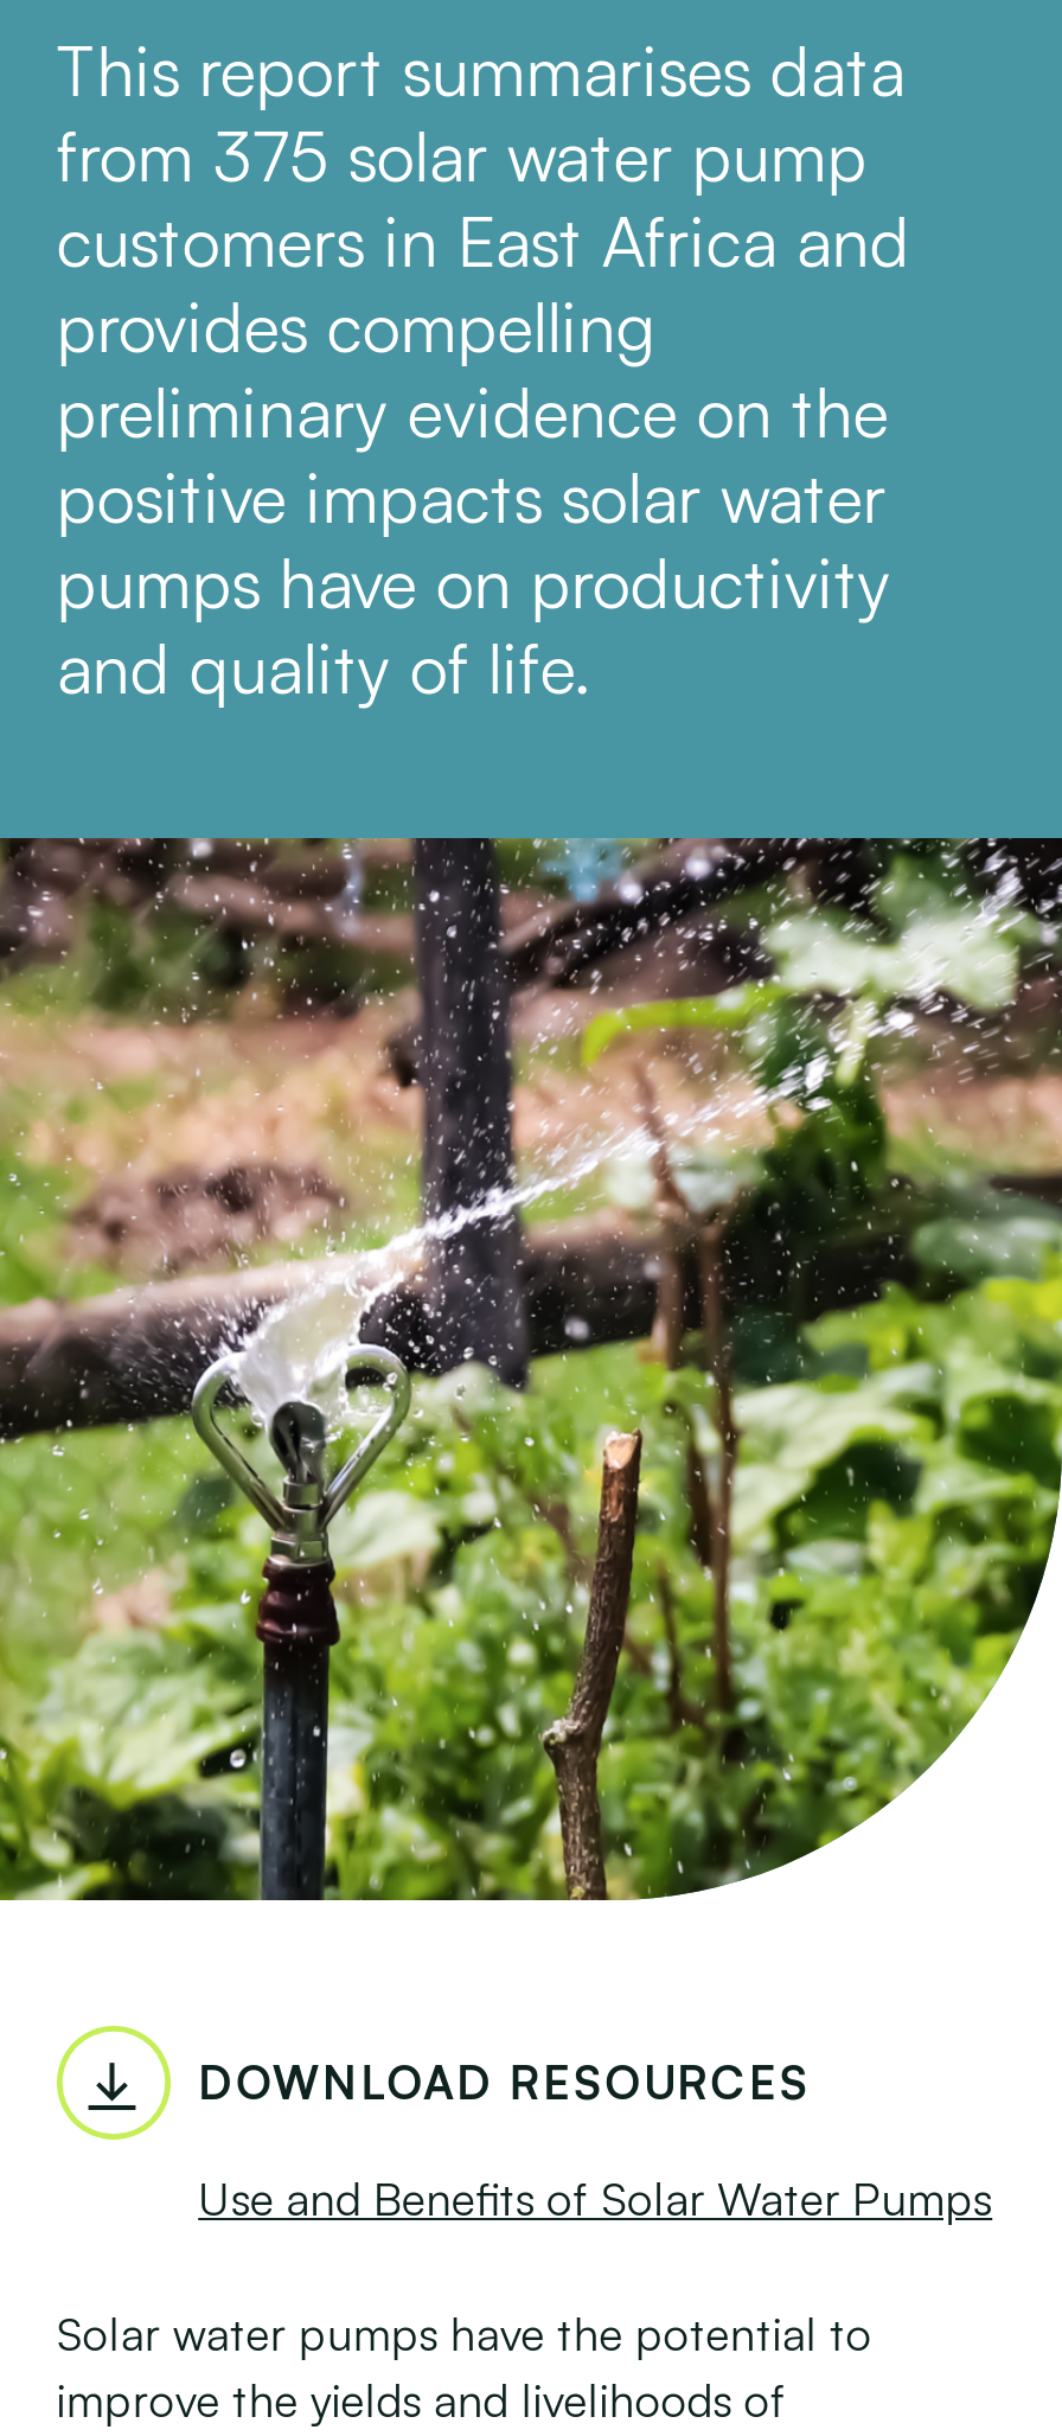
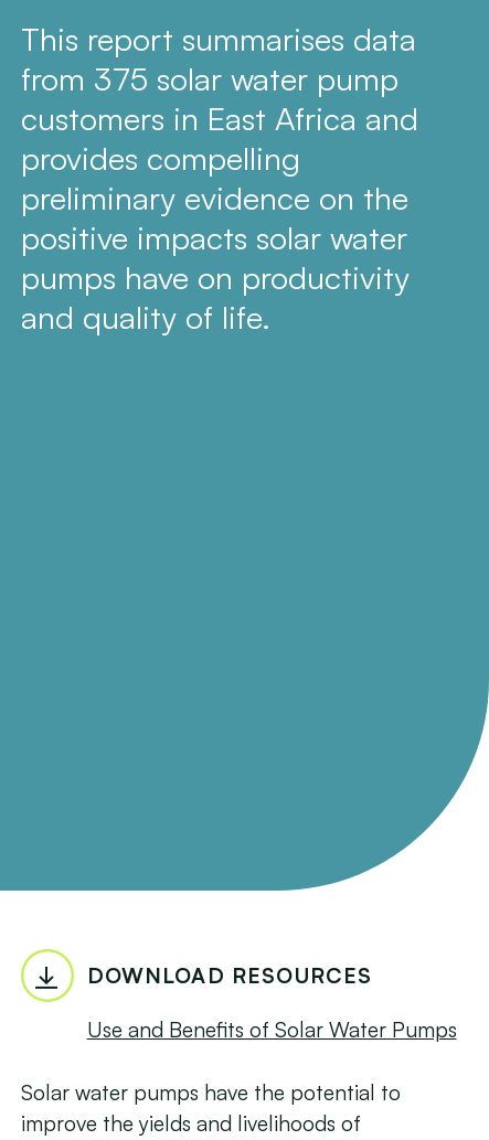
[7,836,1055,1903] [image] -> none

